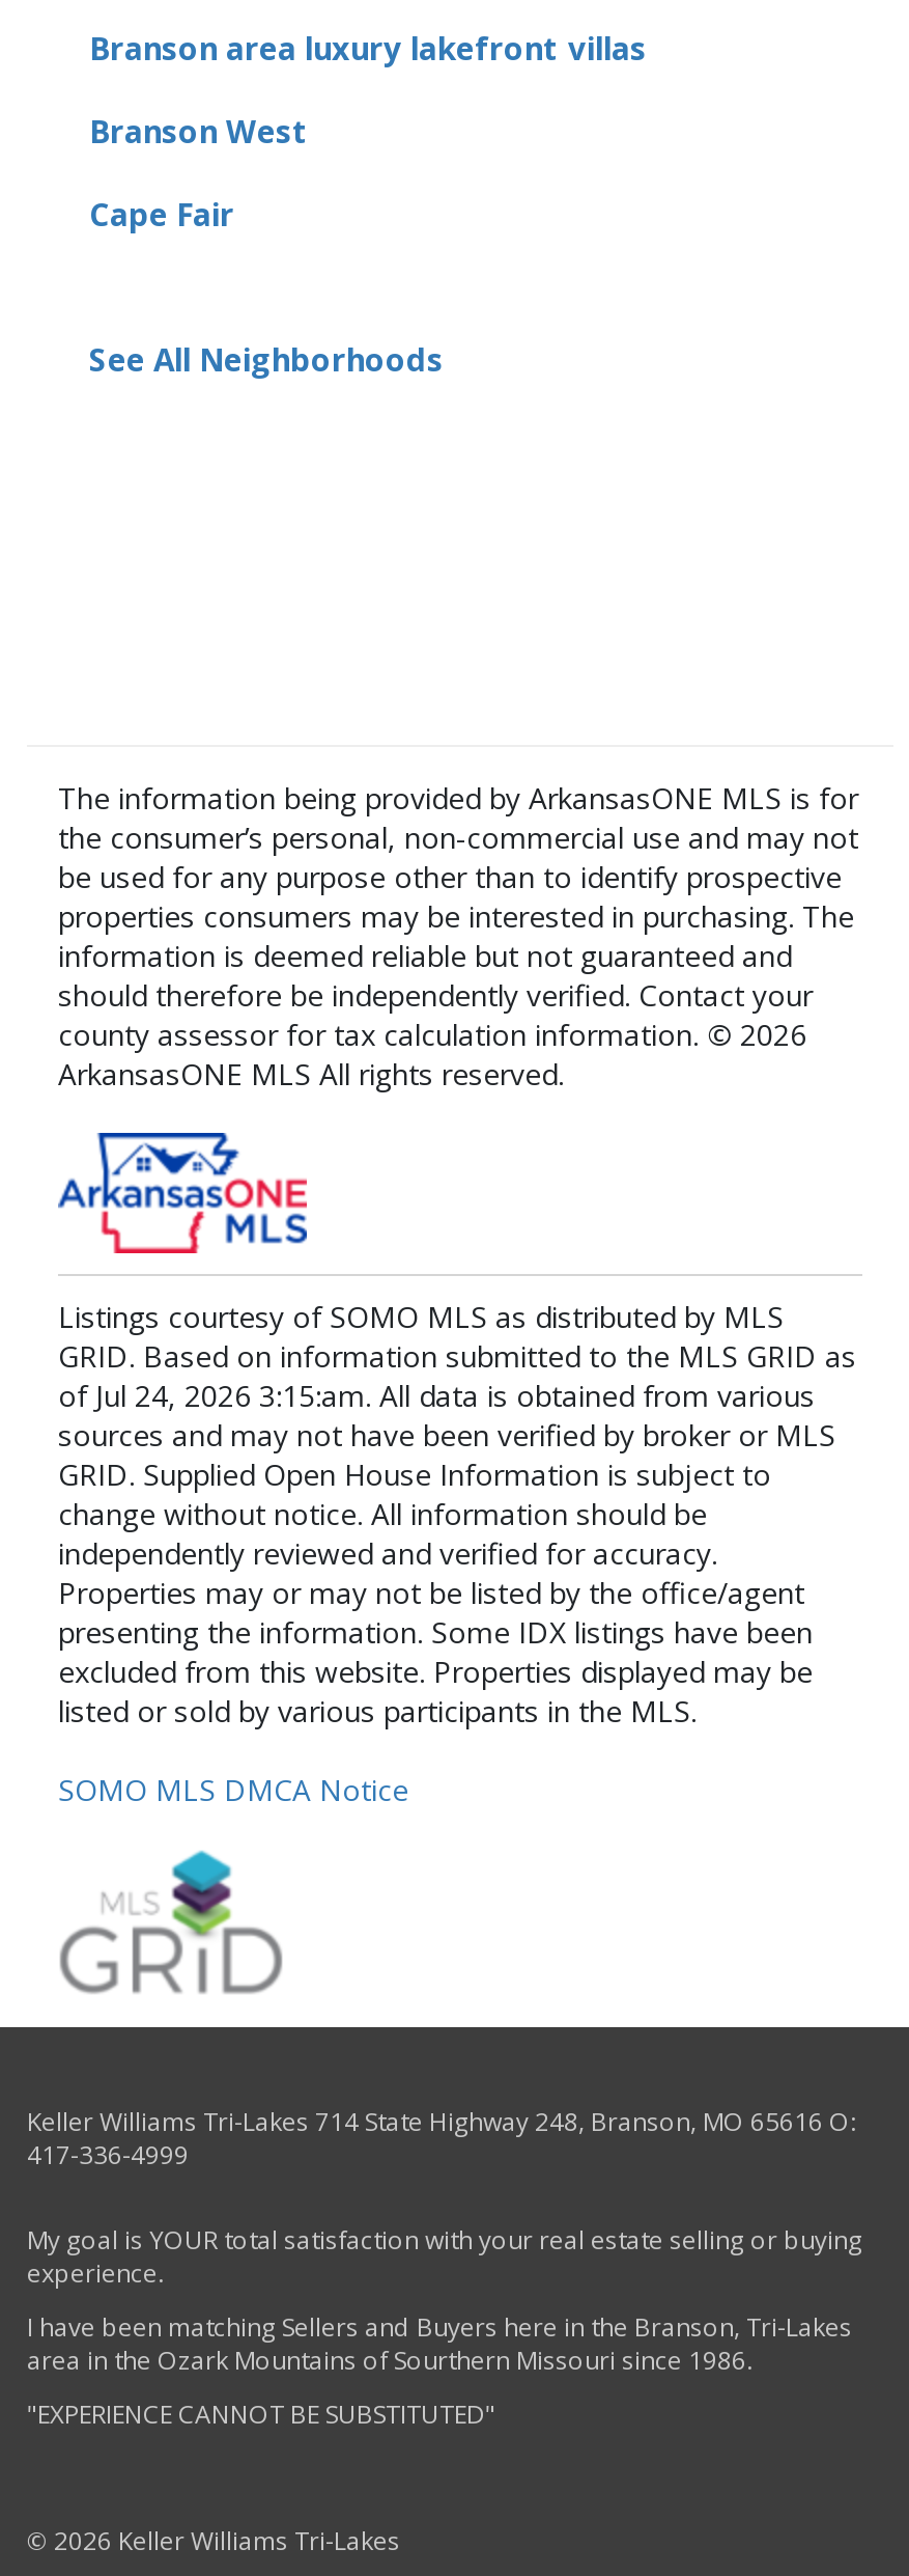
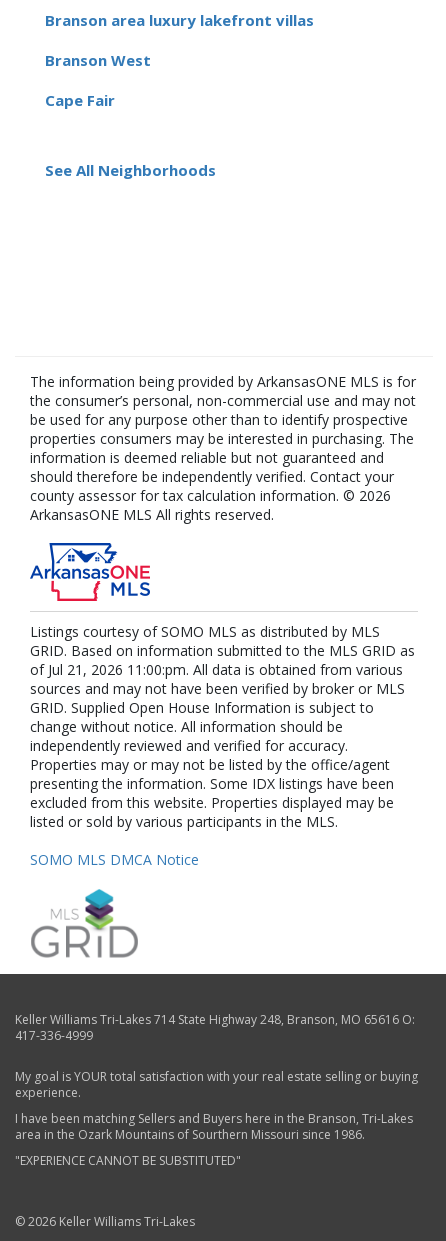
[58,1376,815,1415] of Jul 24, 2026 3:15:am. All data is obtained from various -> [30,660,403,679] of Jul 21, 2026 11:00:pm. All data is obtained from various

